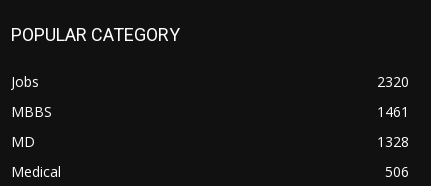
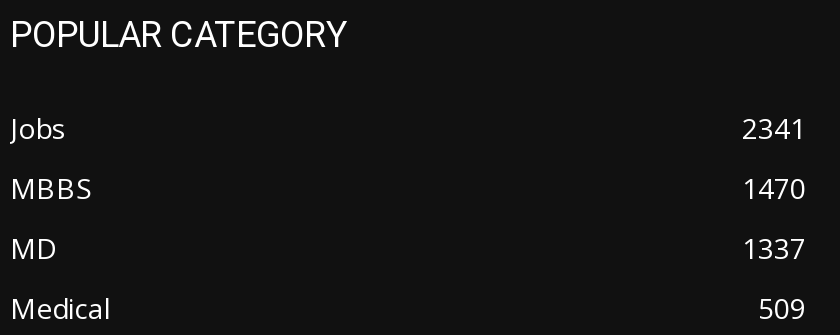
[377,72,409,91] 2320 -> [742,108,806,146] 2341
[377,102,409,121] 1461 -> [742,168,806,206] 1470
[377,132,409,151] 1328 -> [742,228,806,266] 1337
[385,162,409,181] 506 -> [758,288,806,326] 509

